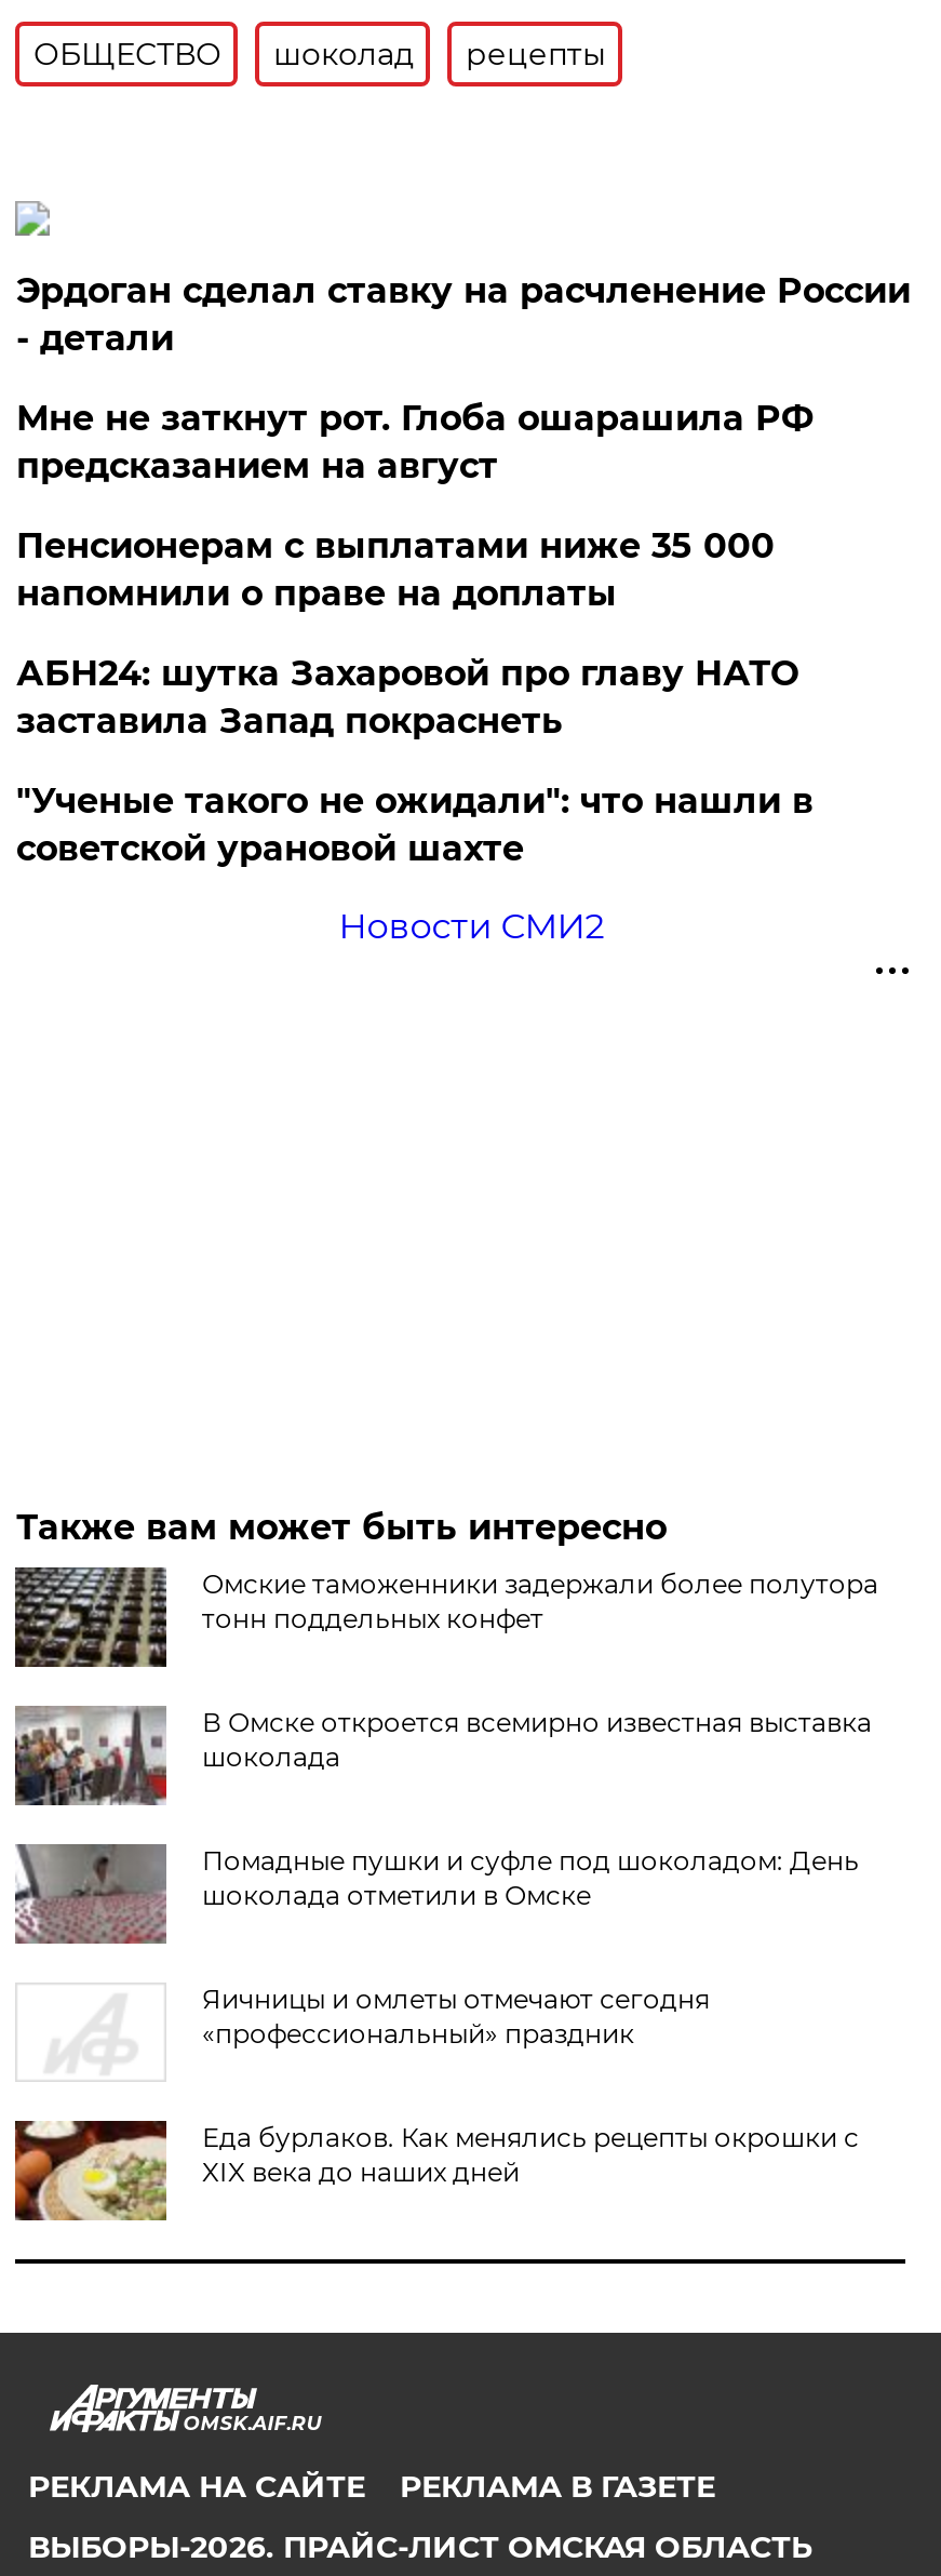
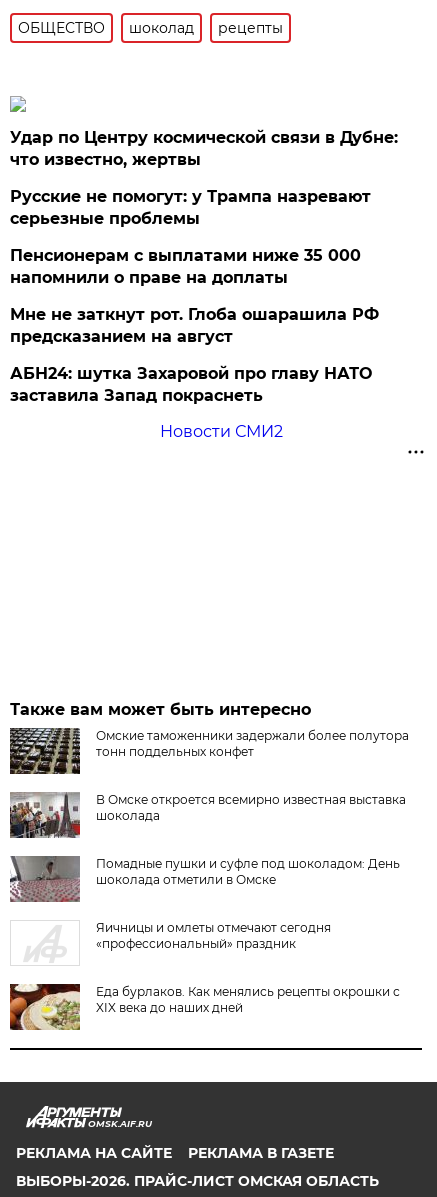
none -> [10,187,371,228] Русские не помогут: у Трампа назревают | серьезные проблемы
[16,270,911,359] Эрдоган сделал ставку на расчленение России | - детали -> [10,128,398,169] Удар по Центру космической связи в Дубне: | что известно, жертвы
moved [16,398,813,486] -> [10,305,379,346]: Мне не заткнут рот. Глоба ошарашила РФ | предсказанием на август
moved [16,653,798,741] -> [10,364,372,405]: АБН24: шутка Захаровой про главу НАТО | заставила Запад покраснеть
[16,780,813,869] "Ученые такого не ожидали": что нашли в | советской урановой шахте -> none

